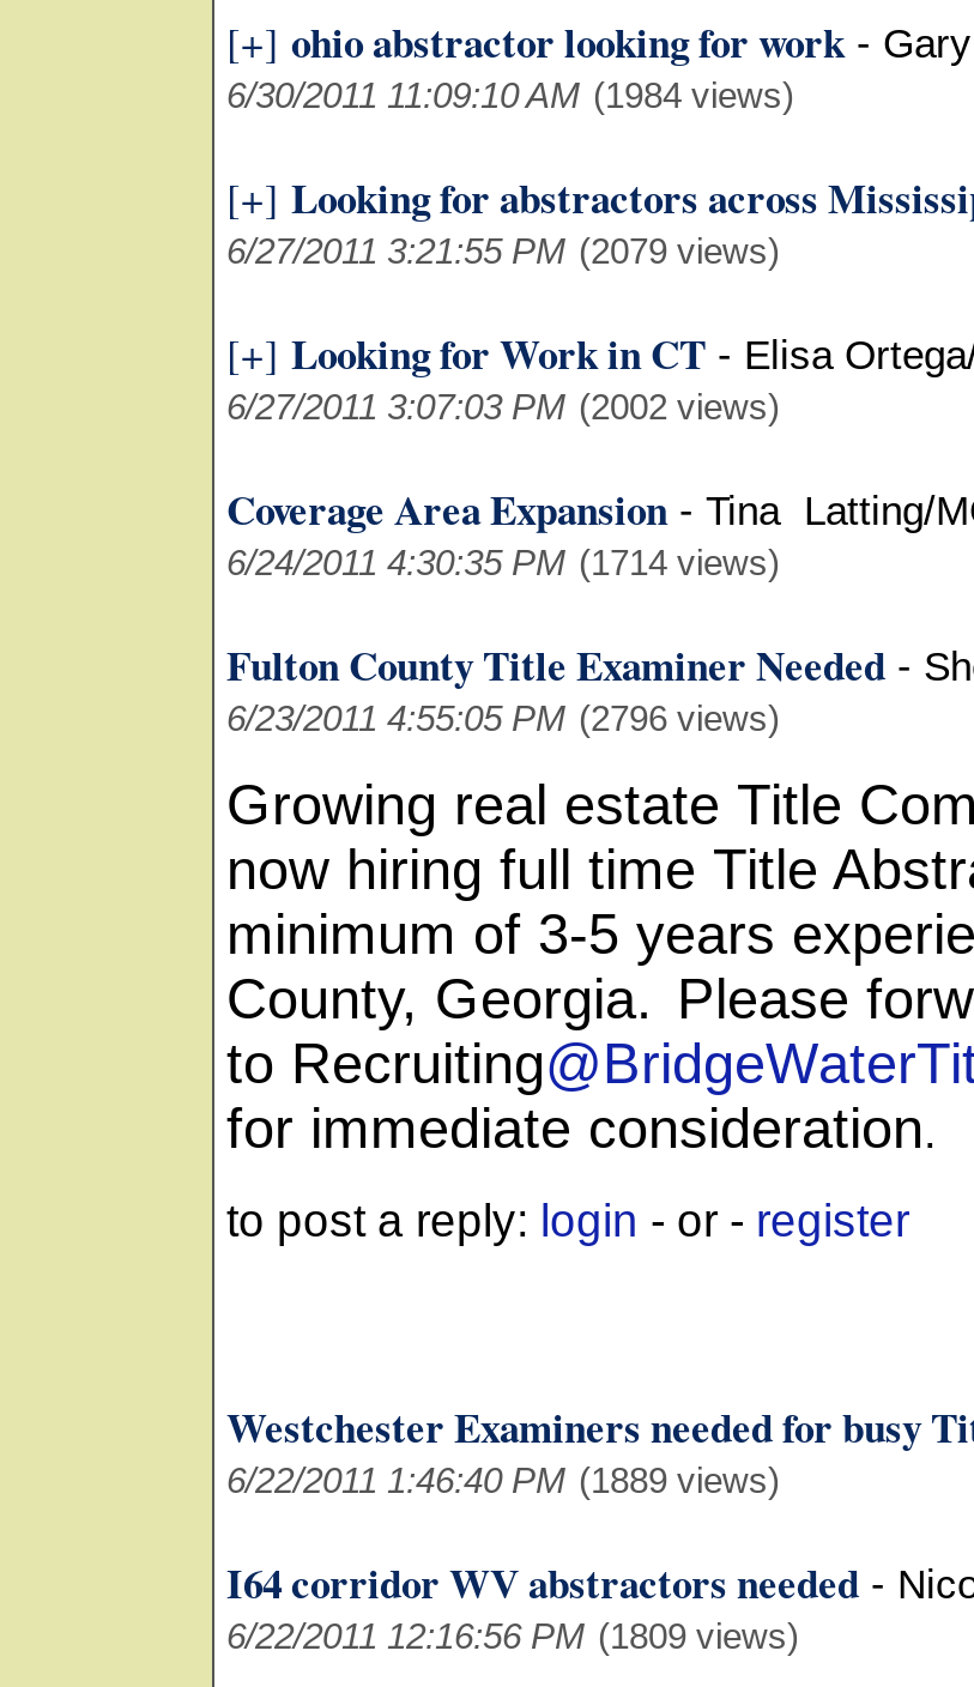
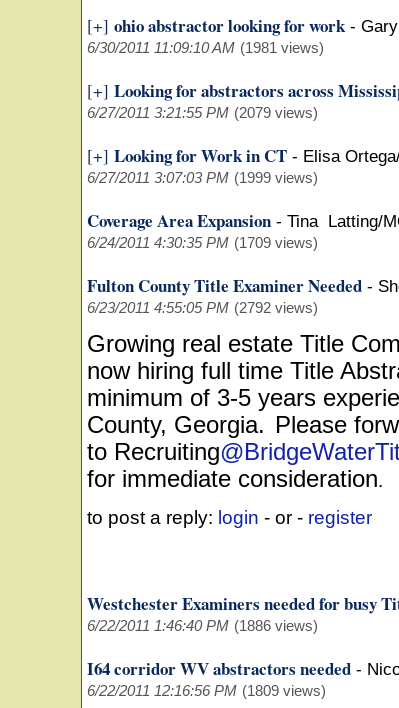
[226,74,794,115] 6/30/2011 11:09:10 AM (1984 views) -> [87,39,324,56] 6/30/2011 11:09:10 AM (1981 views)
[226,386,780,427] 6/27/2011 3:07:03 PM (2002 views) -> [87,169,318,186] 6/27/2011 3:07:03 PM (1999 views)
[226,542,780,582] 6/24/2011 4:30:35 PM (1714 views) -> [87,234,318,251] 6/24/2011 4:30:35 PM (1709 views)
[226,697,780,738] 6/23/2011 4:55:05 PM (2796 views) -> [87,299,318,316] 6/23/2011 4:55:05 PM (2792 views)
[226,1459,780,1499] 6/22/2011 1:46:40 PM (1889 views) -> [87,617,318,634] 6/22/2011 1:46:40 PM (1886 views)

